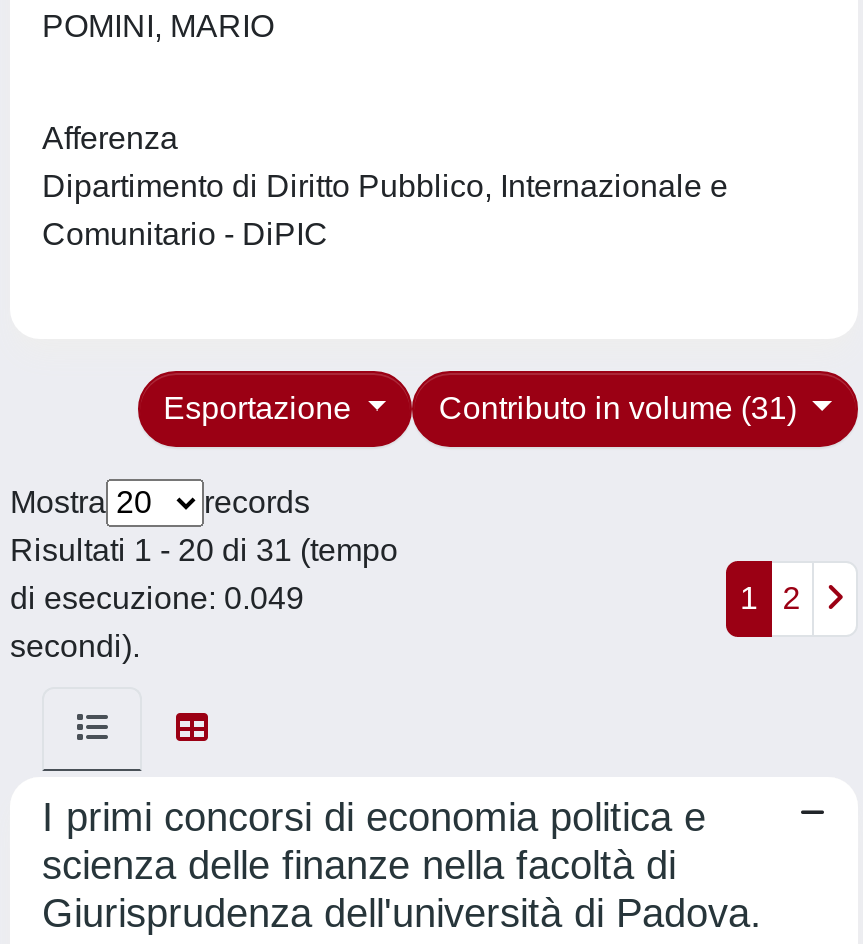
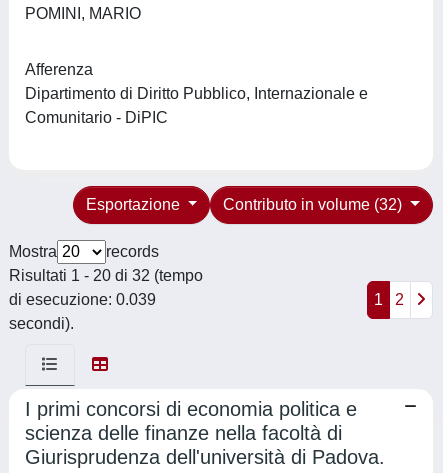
[439,391,805,425] Contributo in volume (31) -> [223,196,406,213] Contributo in volume (32)
[10,533,398,567] Risultati 1 - 20 di 31 (tempo -> [9,267,203,284] Risultati 1 - 20 di 32 (tempo
[10,581,304,615] di esecuzione: 0.049 -> [9,291,156,308] di esecuzione: 0.039

